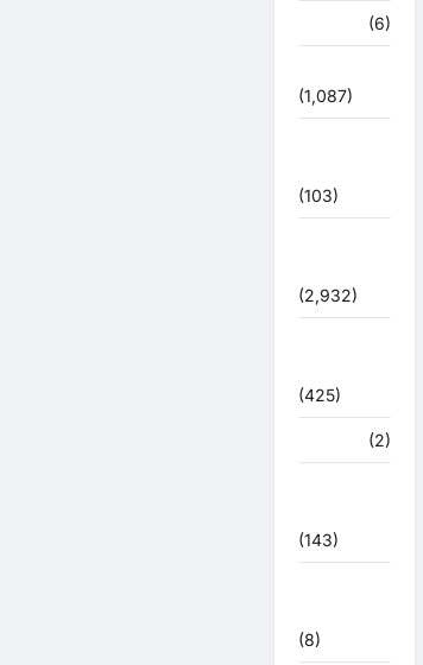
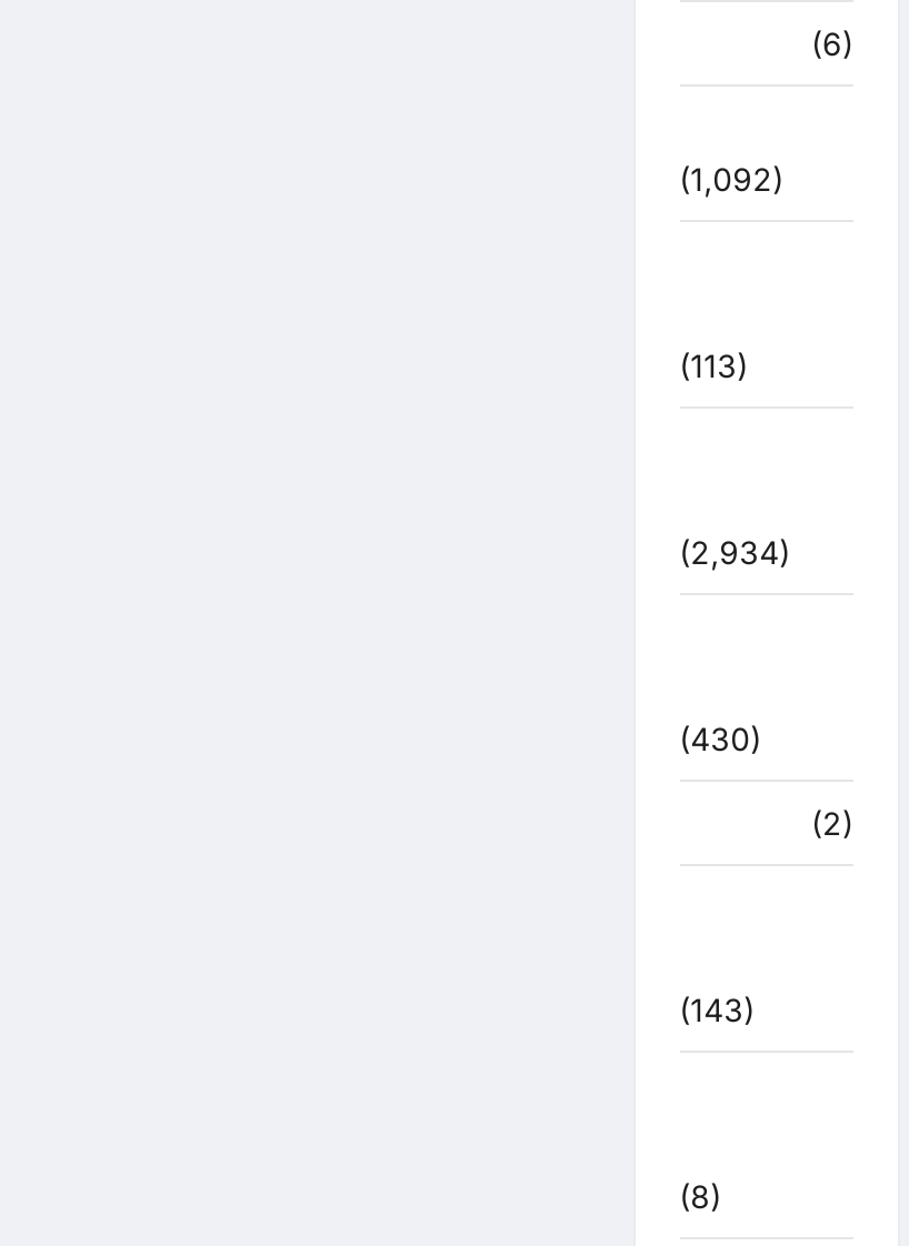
[298,86,352,106] (1,087) -> [679,160,784,198] (1,092)
[298,185,338,206] (103) -> [679,347,748,385] (113)
[298,285,357,305] (2,932) -> [679,533,790,571] (2,934)
[298,385,341,405] (425) -> [679,720,761,758] (430)

